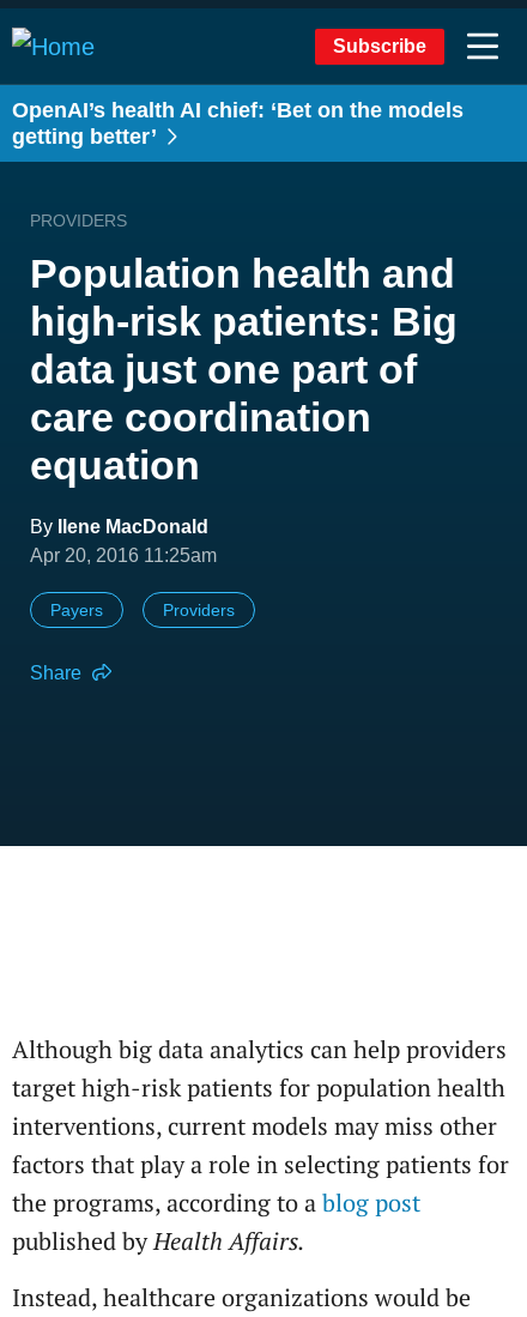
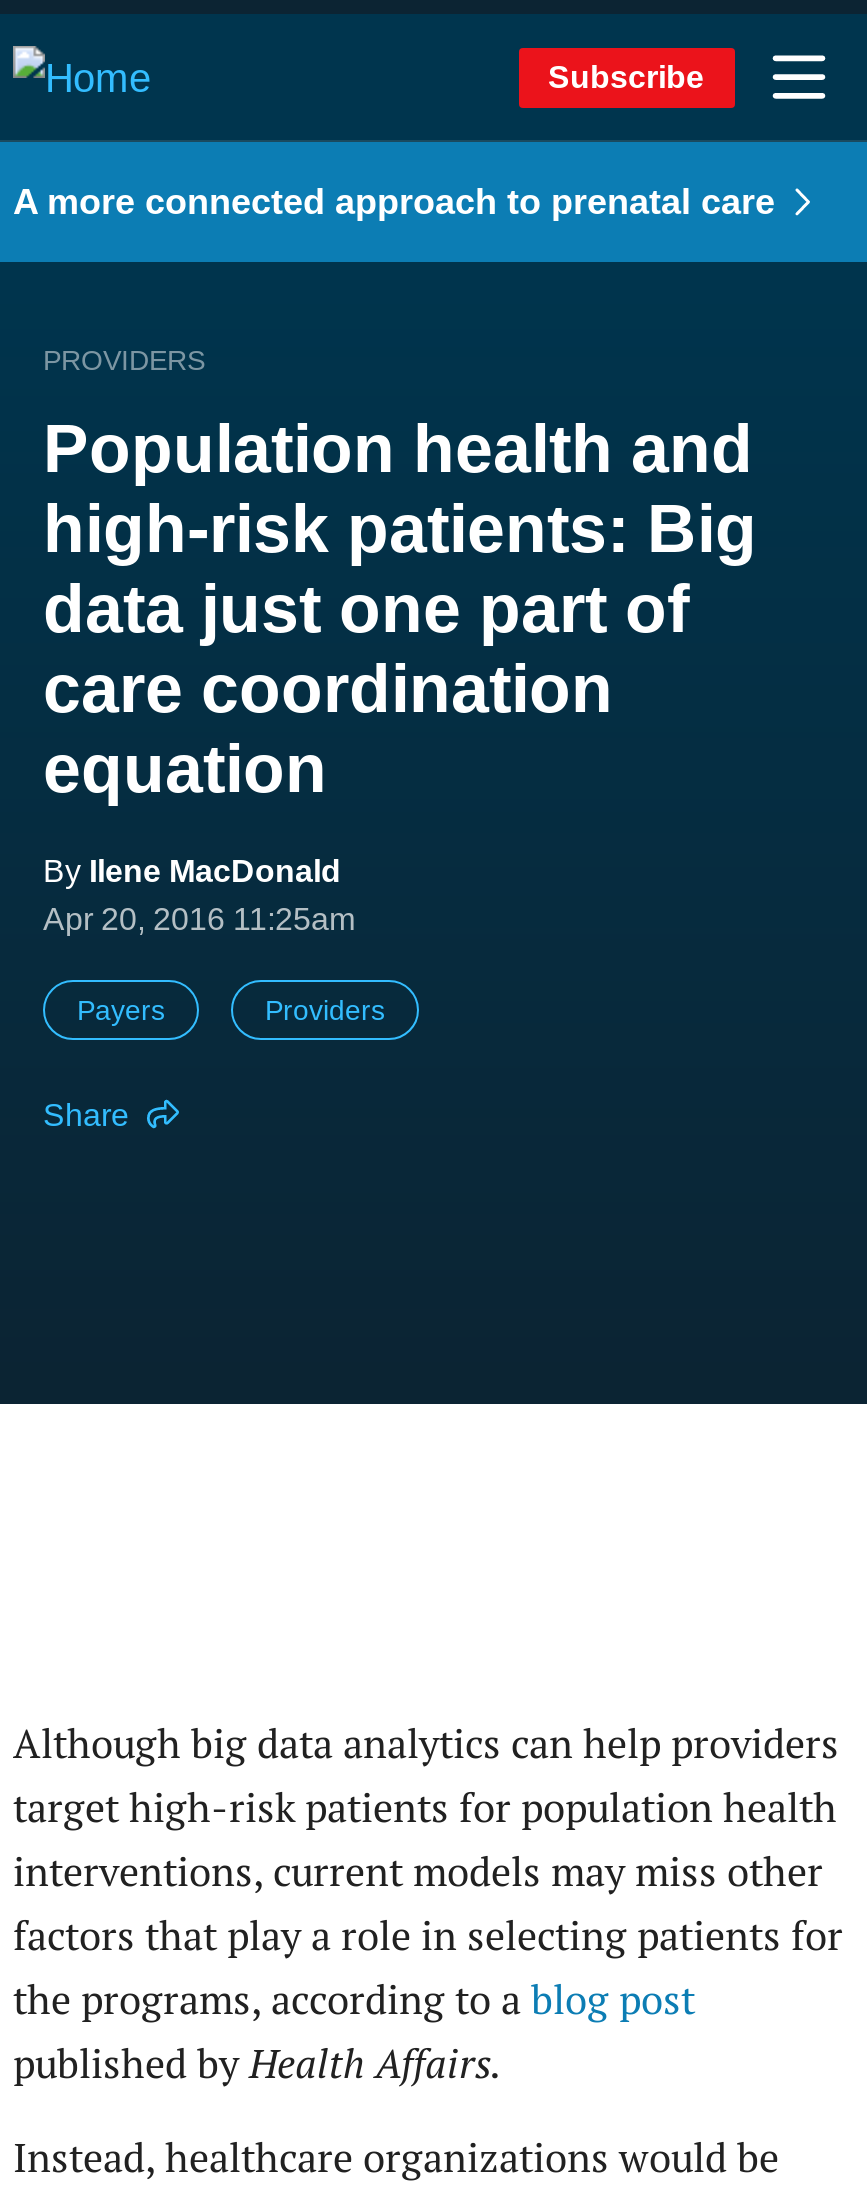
[12,98,464,149] OpenAI’s health AI chief: ‘Bet on the models | getting better’ -> [13,182,785,222] A more connected approach to prenatal care

